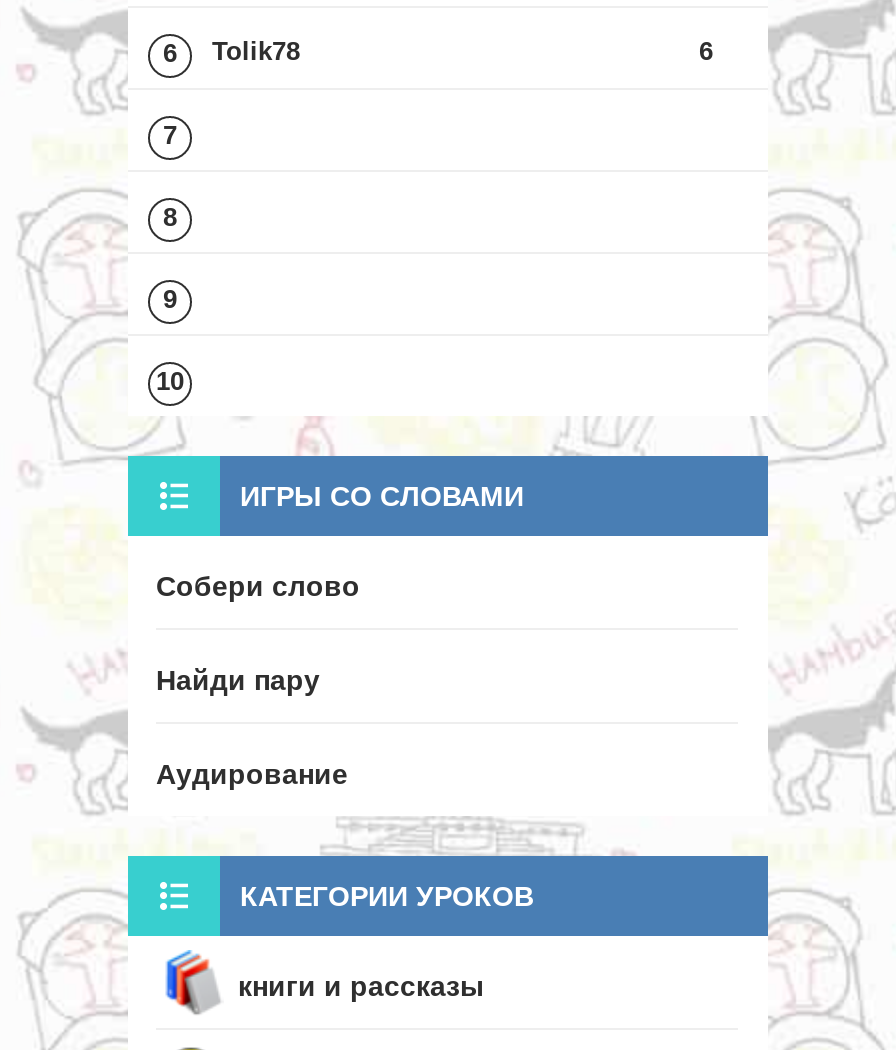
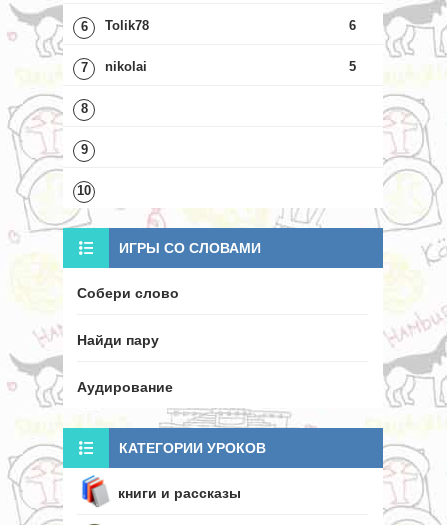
none -> [105,59,355,74] nikolai | 5

